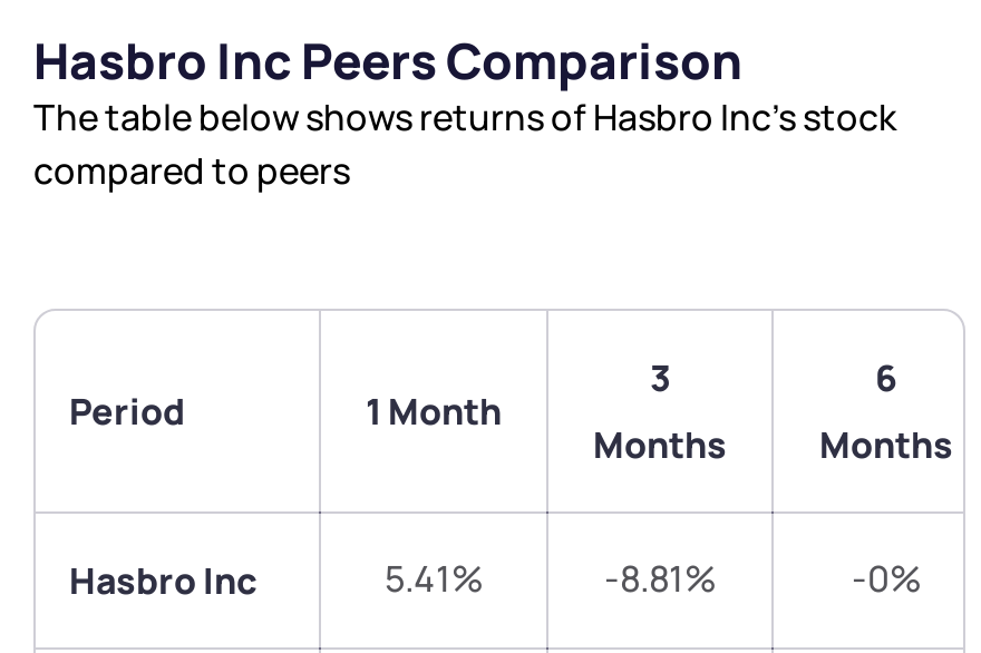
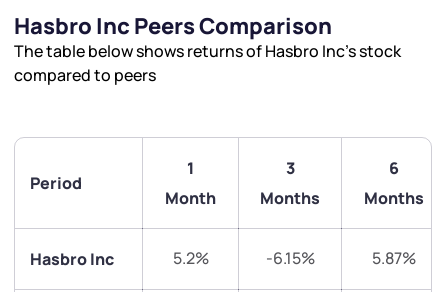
[385,555,483,604] 5.41% -> [172,247,208,269] 5.2%
[604,555,716,604] -8.81% -> [265,247,314,269] -6.15%
[852,555,921,604] -0% -> [371,247,415,269] 5.87%

